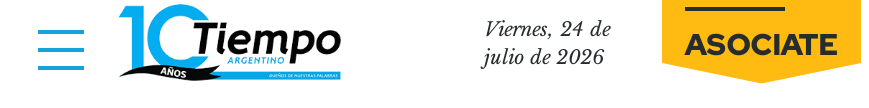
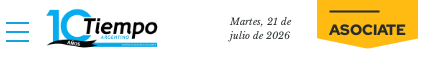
[484,18,610,42] Viernes, 24 de -> [230,16,291,28] Martes, 21 de

